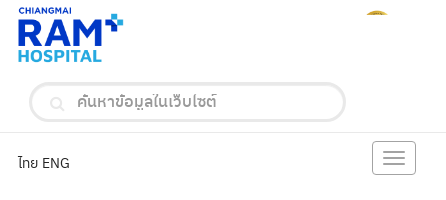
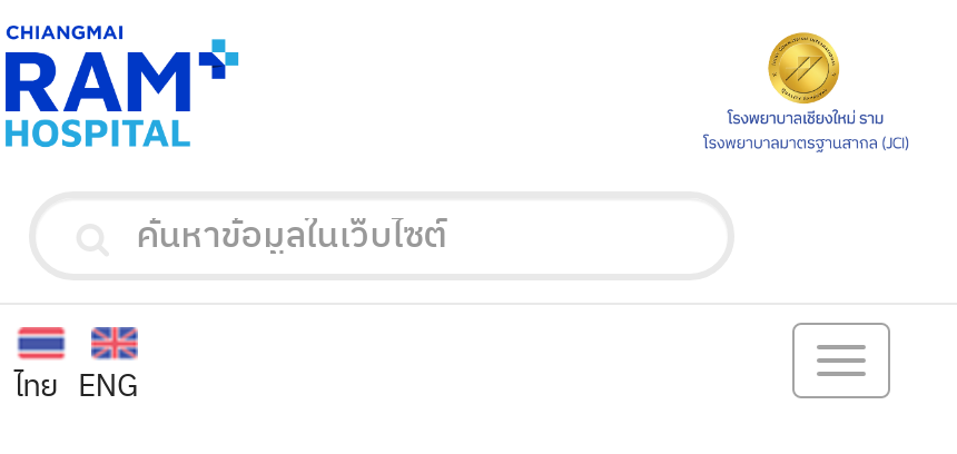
none -> [701,40,910,154] [image]

